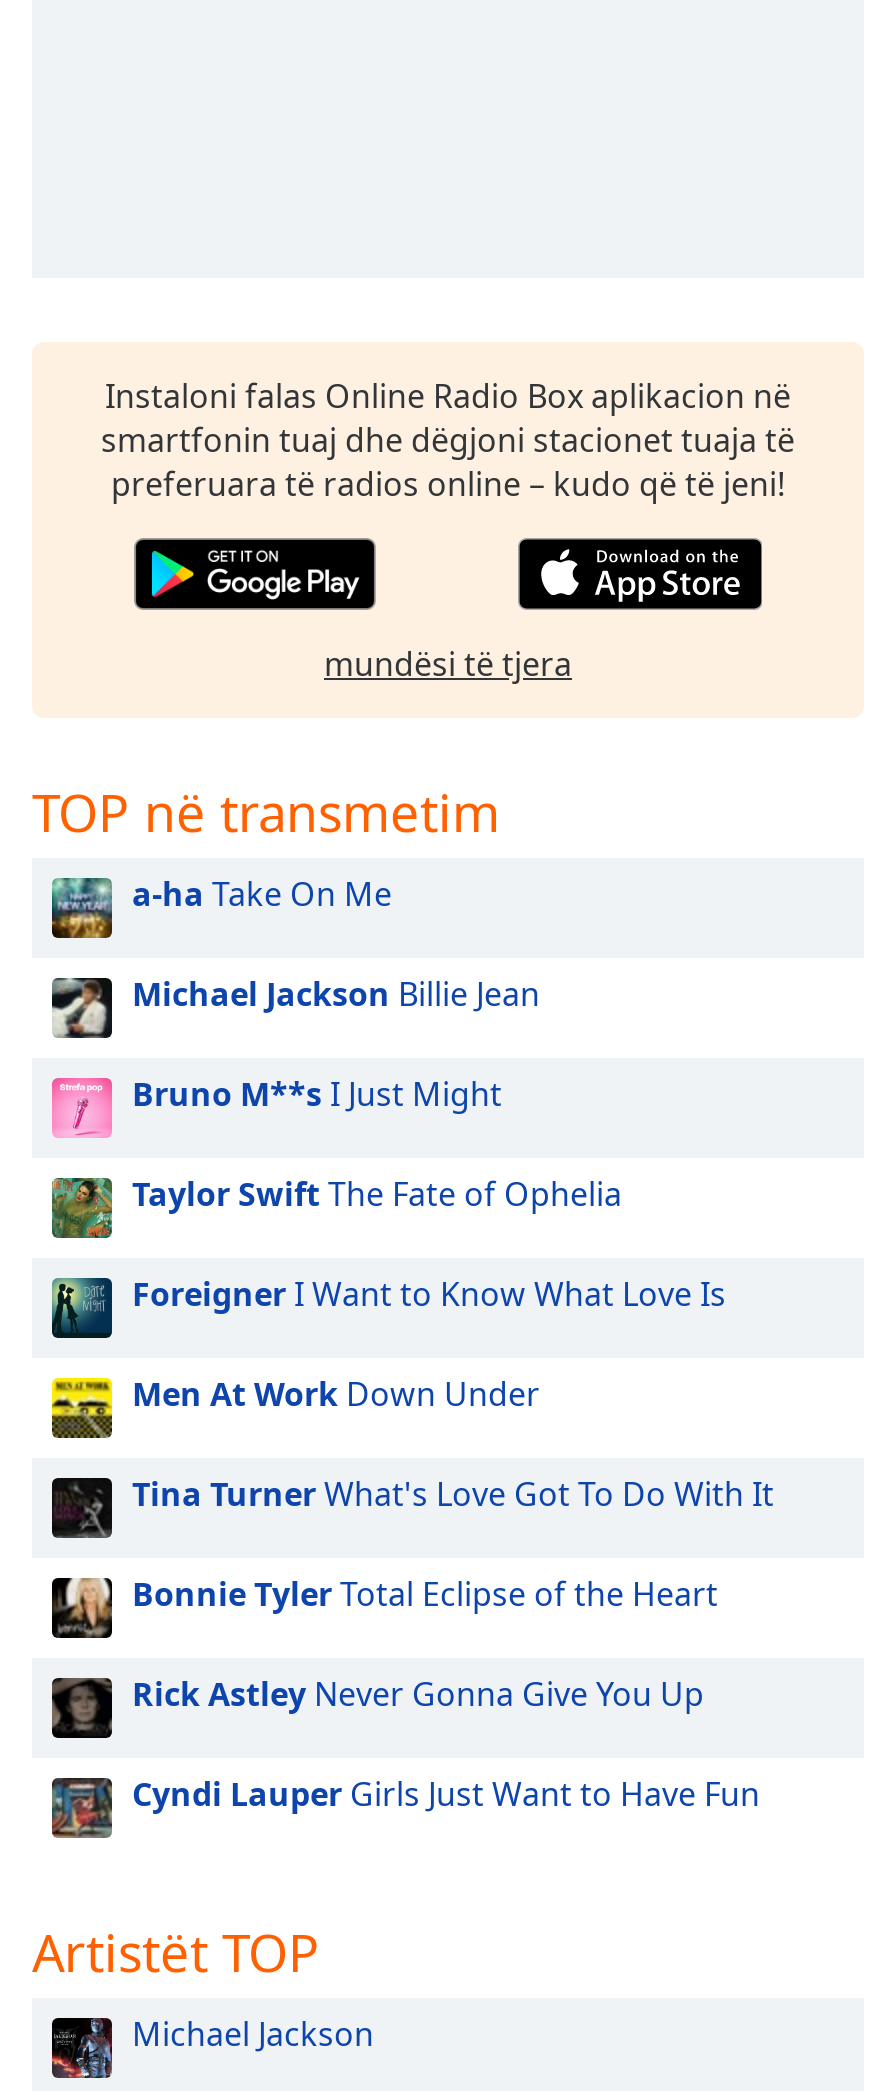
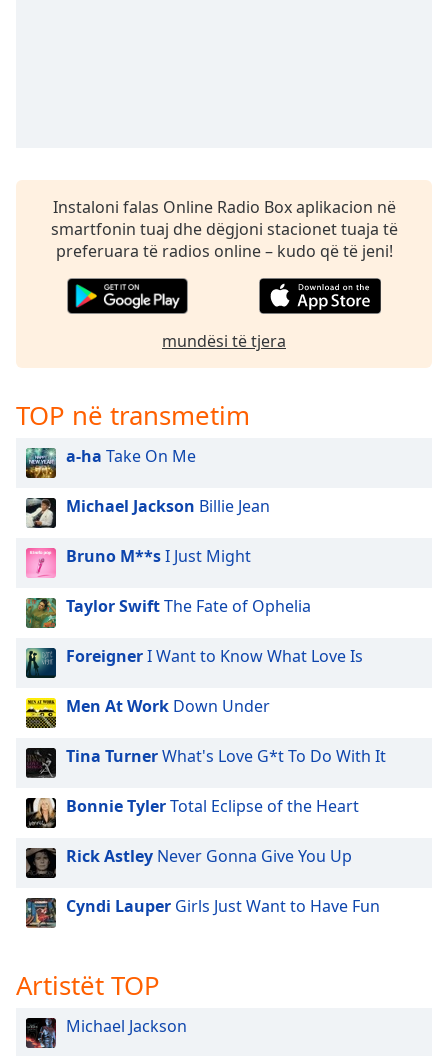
[132,1472,774,1516] Tina Turner What's Love Got To Do With It -> [66,745,386,767] Tina Turner What's Love G*t To Do With It

